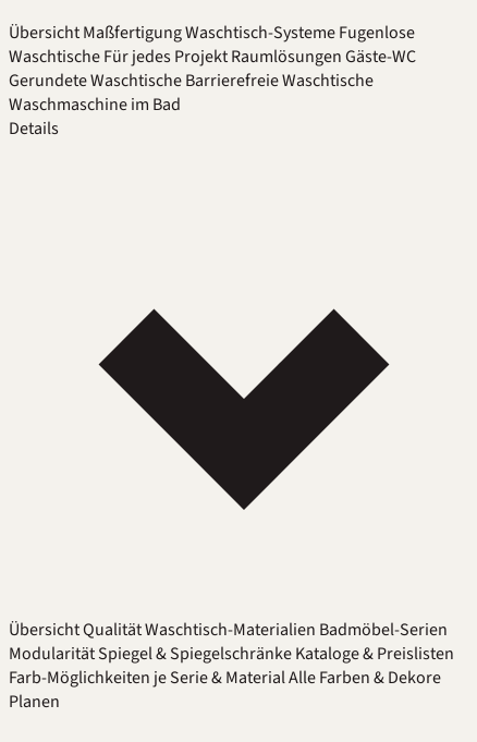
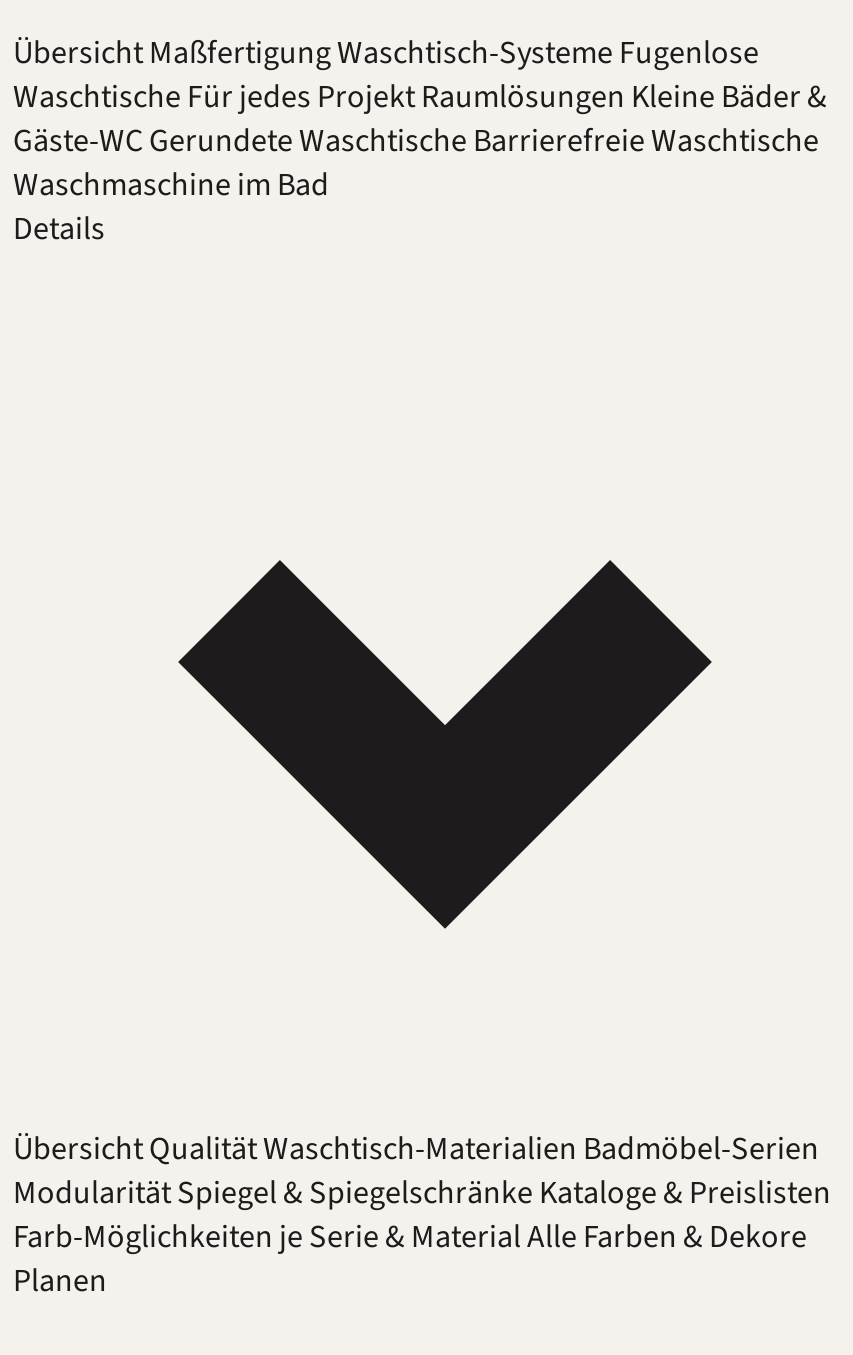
[9,45,416,93] Waschtische Für jedes Projekt Raumlösungen Gäste-WC | Gerundete Waschtische Barrierefreie Waschtische -> [13,75,827,163] Waschtische Für jedes Projekt Raumlösungen Kleine Bäder & | Gäste-WC Gerundete Waschtische Barrierefreie Waschtische

